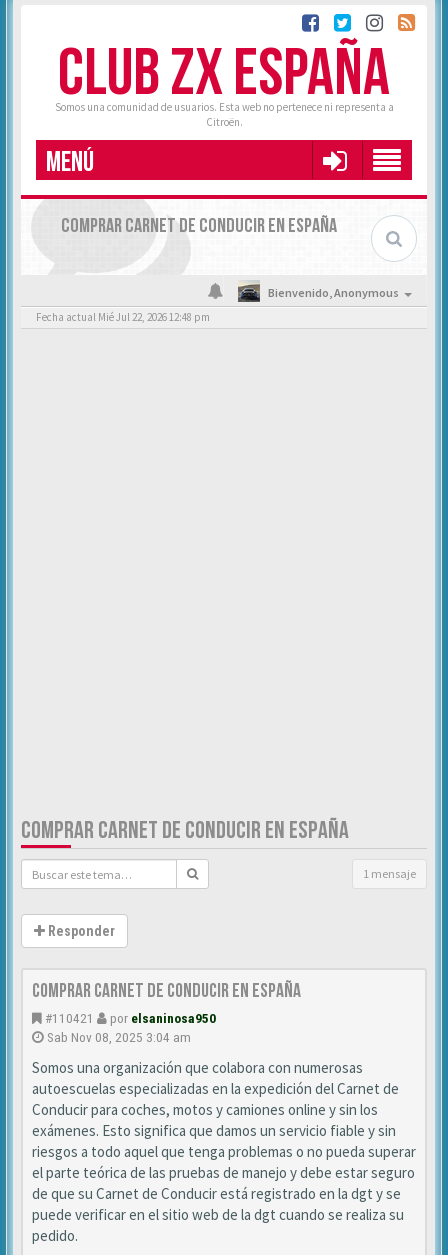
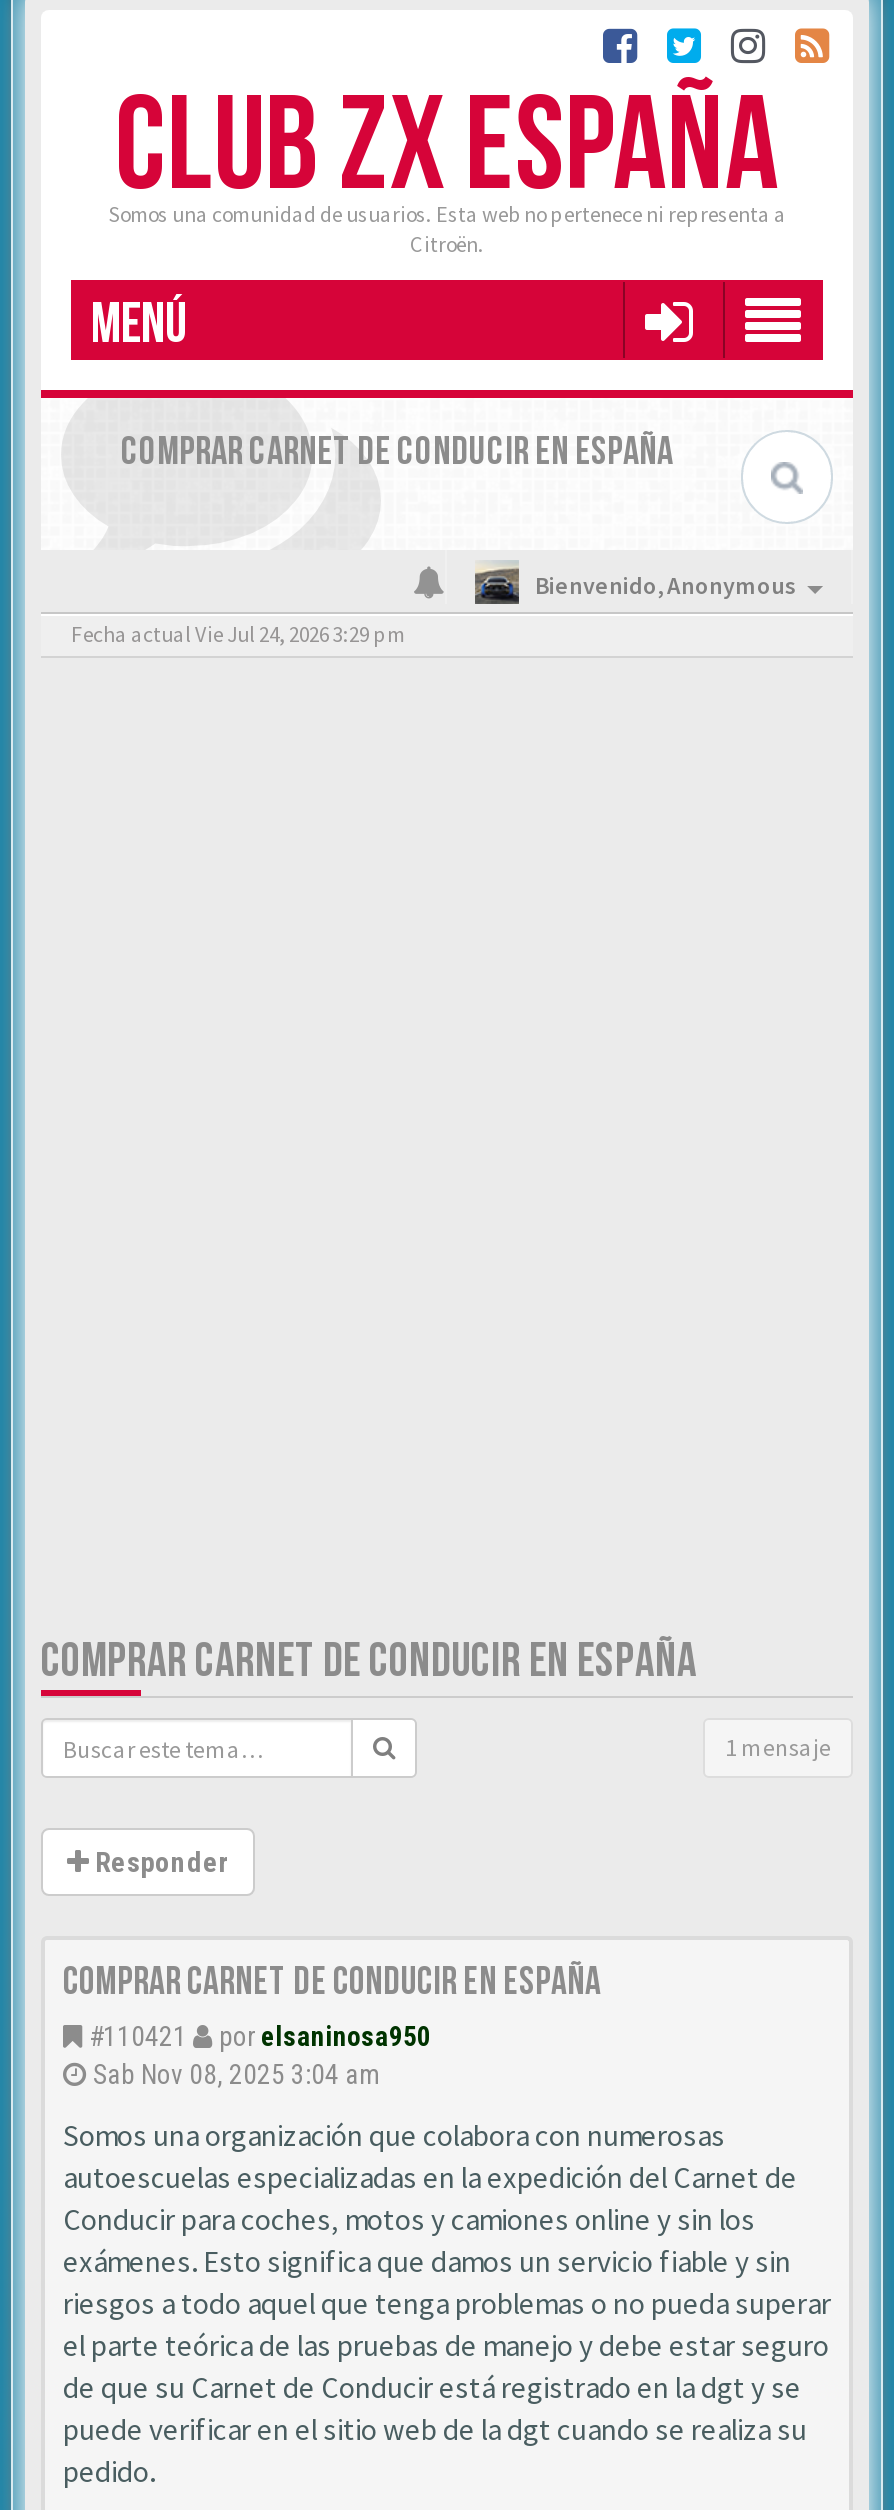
[36,310,210,324] Fecha actual Mié Jul 22, 2026 12:48 pm -> [71,620,405,648] Fecha actual Vie Jul 24, 2026 3:29 pm

